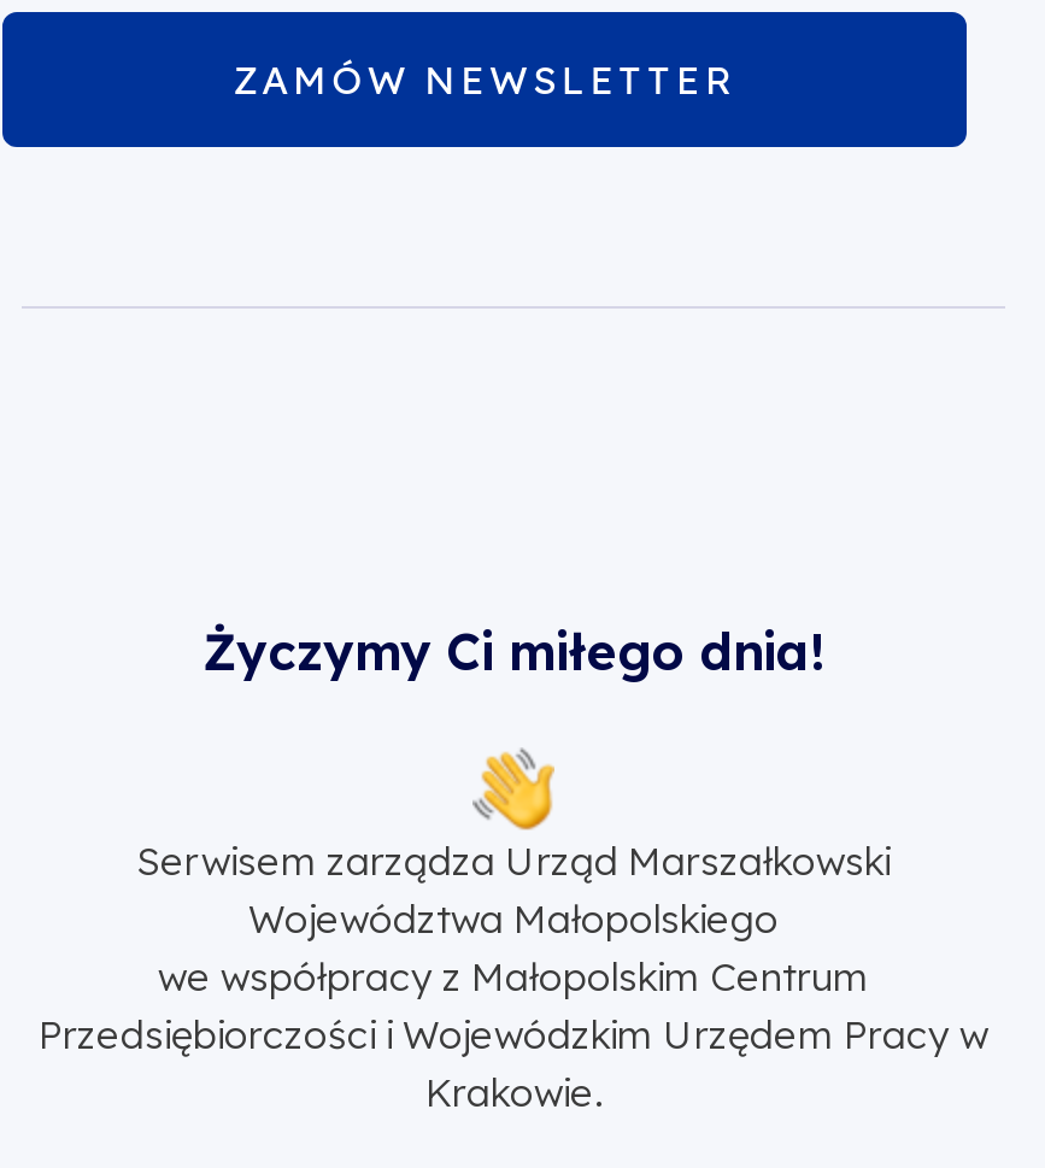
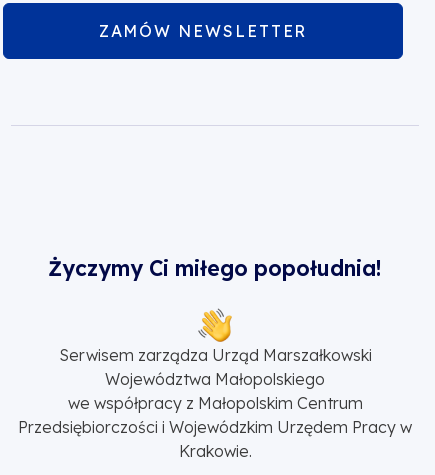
[202,620,824,682] Życzymy Ci miłego dnia! -> [48,255,382,281] Życzymy Ci miłego popołudnia!

